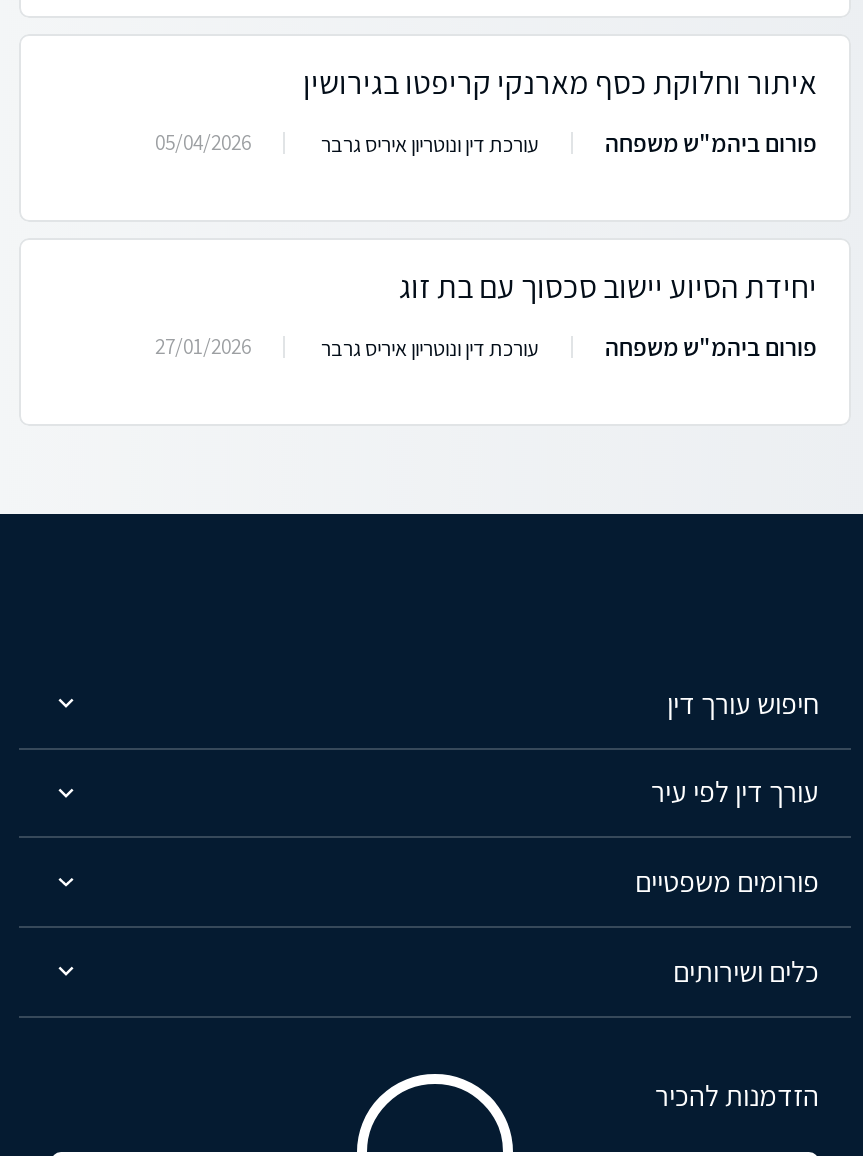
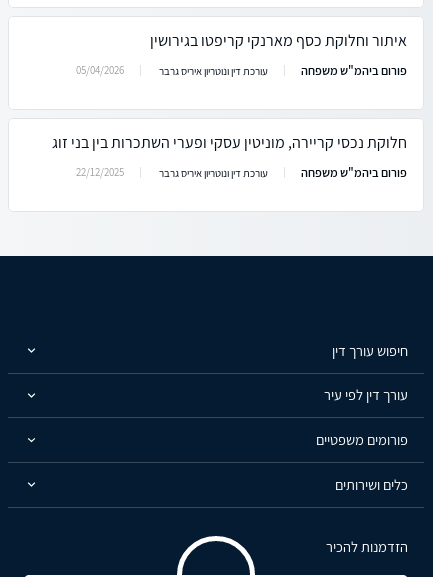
[399,266,817,308] יחידת הסיוע יישוב סכסוך עם בת זוג -> [52,132,407,153] חלוקת נכסי קריירה, מוניטין עסקי ופערי השתכרות בין בני זוג
[155,332,251,360] 27/01/2026 -> [76,165,124,179] 22/12/2025

